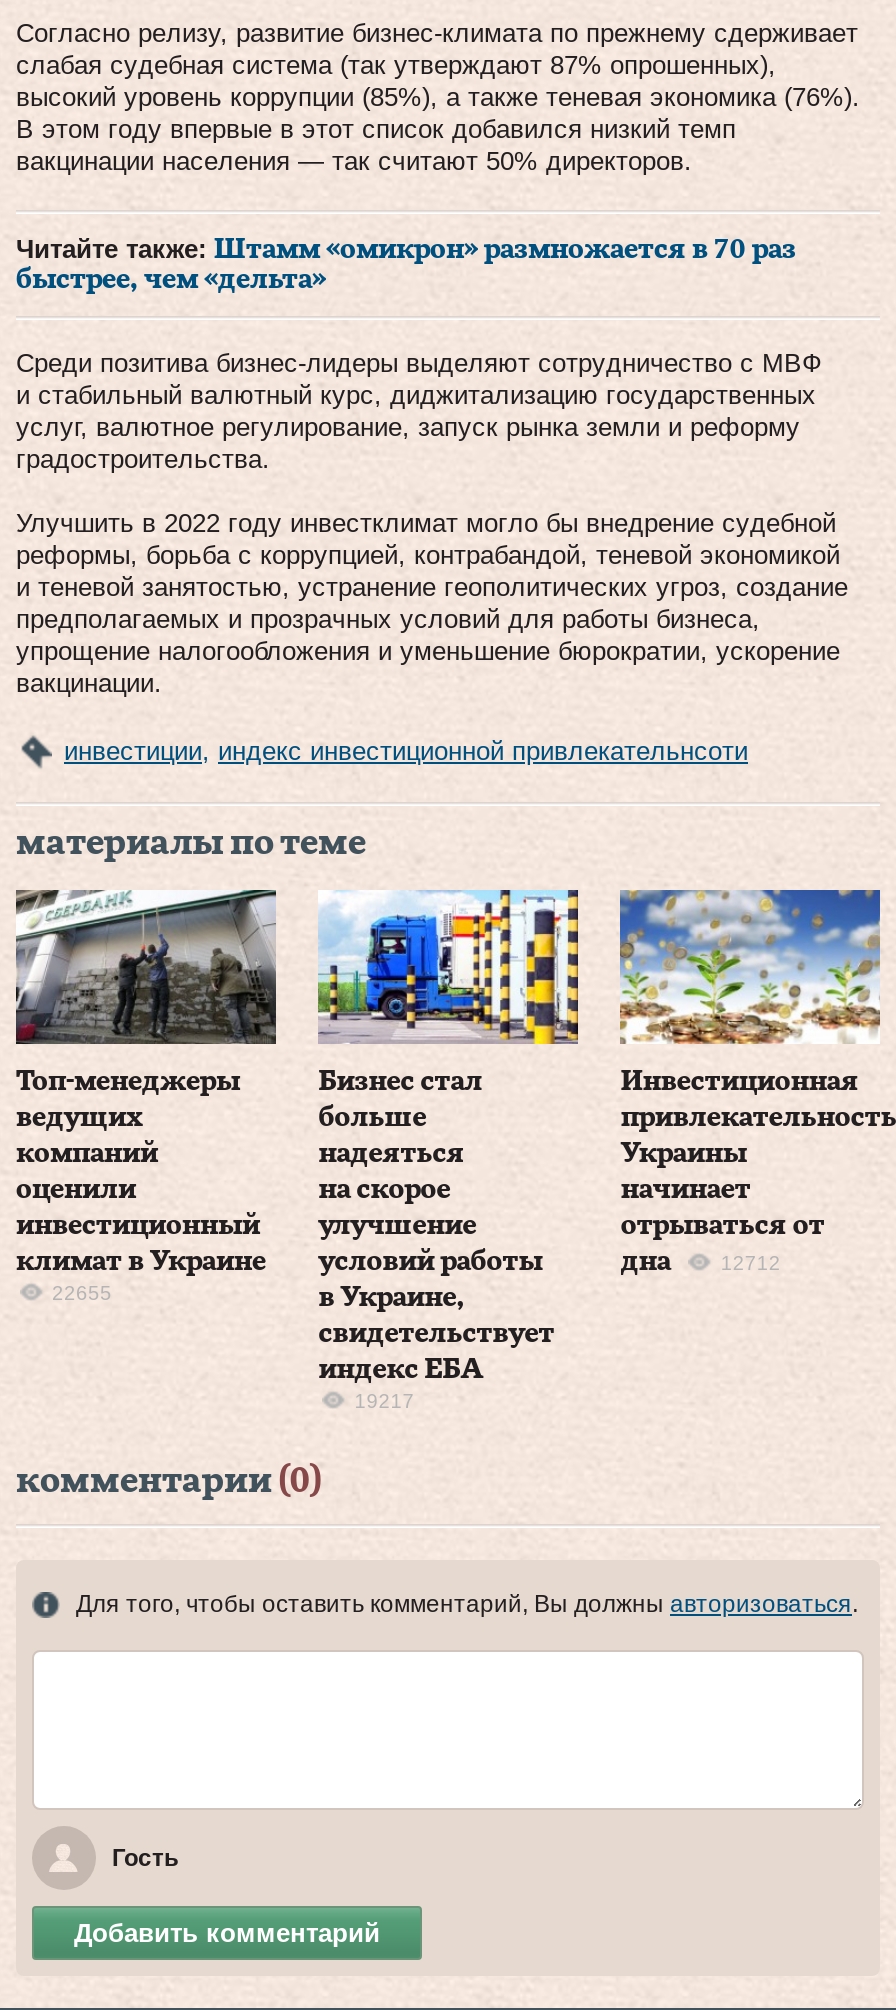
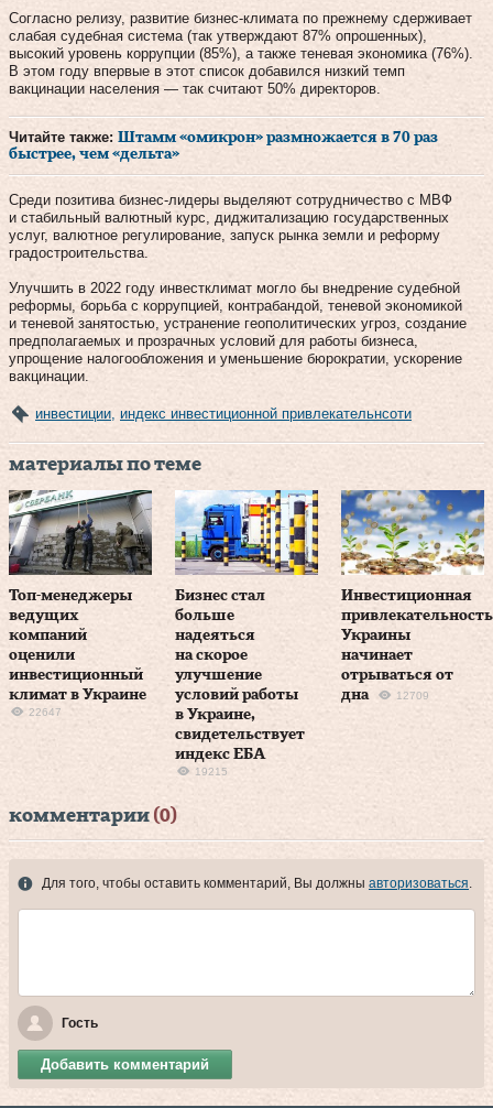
[721,1253,781,1275] 12712 -> [397,690,430,702] 12709
[52,1283,112,1305] 22655 -> [29,706,62,719] 22647
[354,1391,414,1413] 19217 -> [195,766,228,778] 19215

